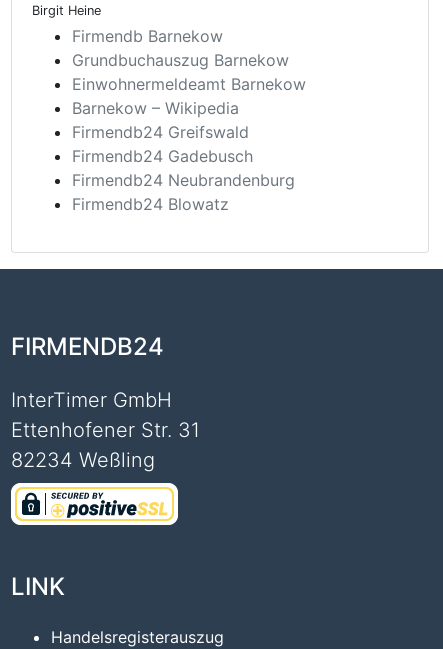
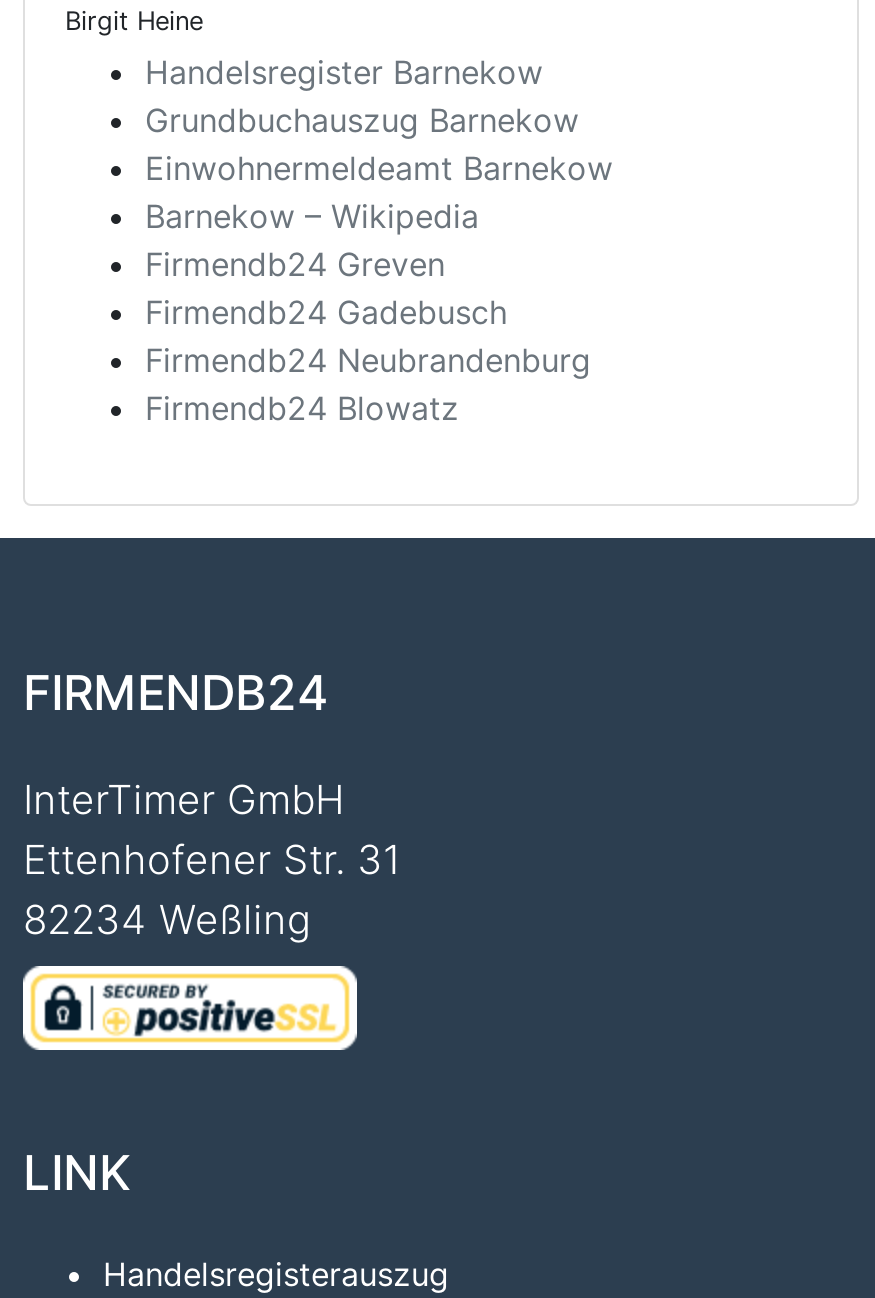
[72,25,223,45] Firmendb Barnekow -> [145,51,543,91] Handelsregister Barnekow
[72,121,249,141] Firmendb24 Greifswald -> [145,243,445,283] Firmendb24 Greven

